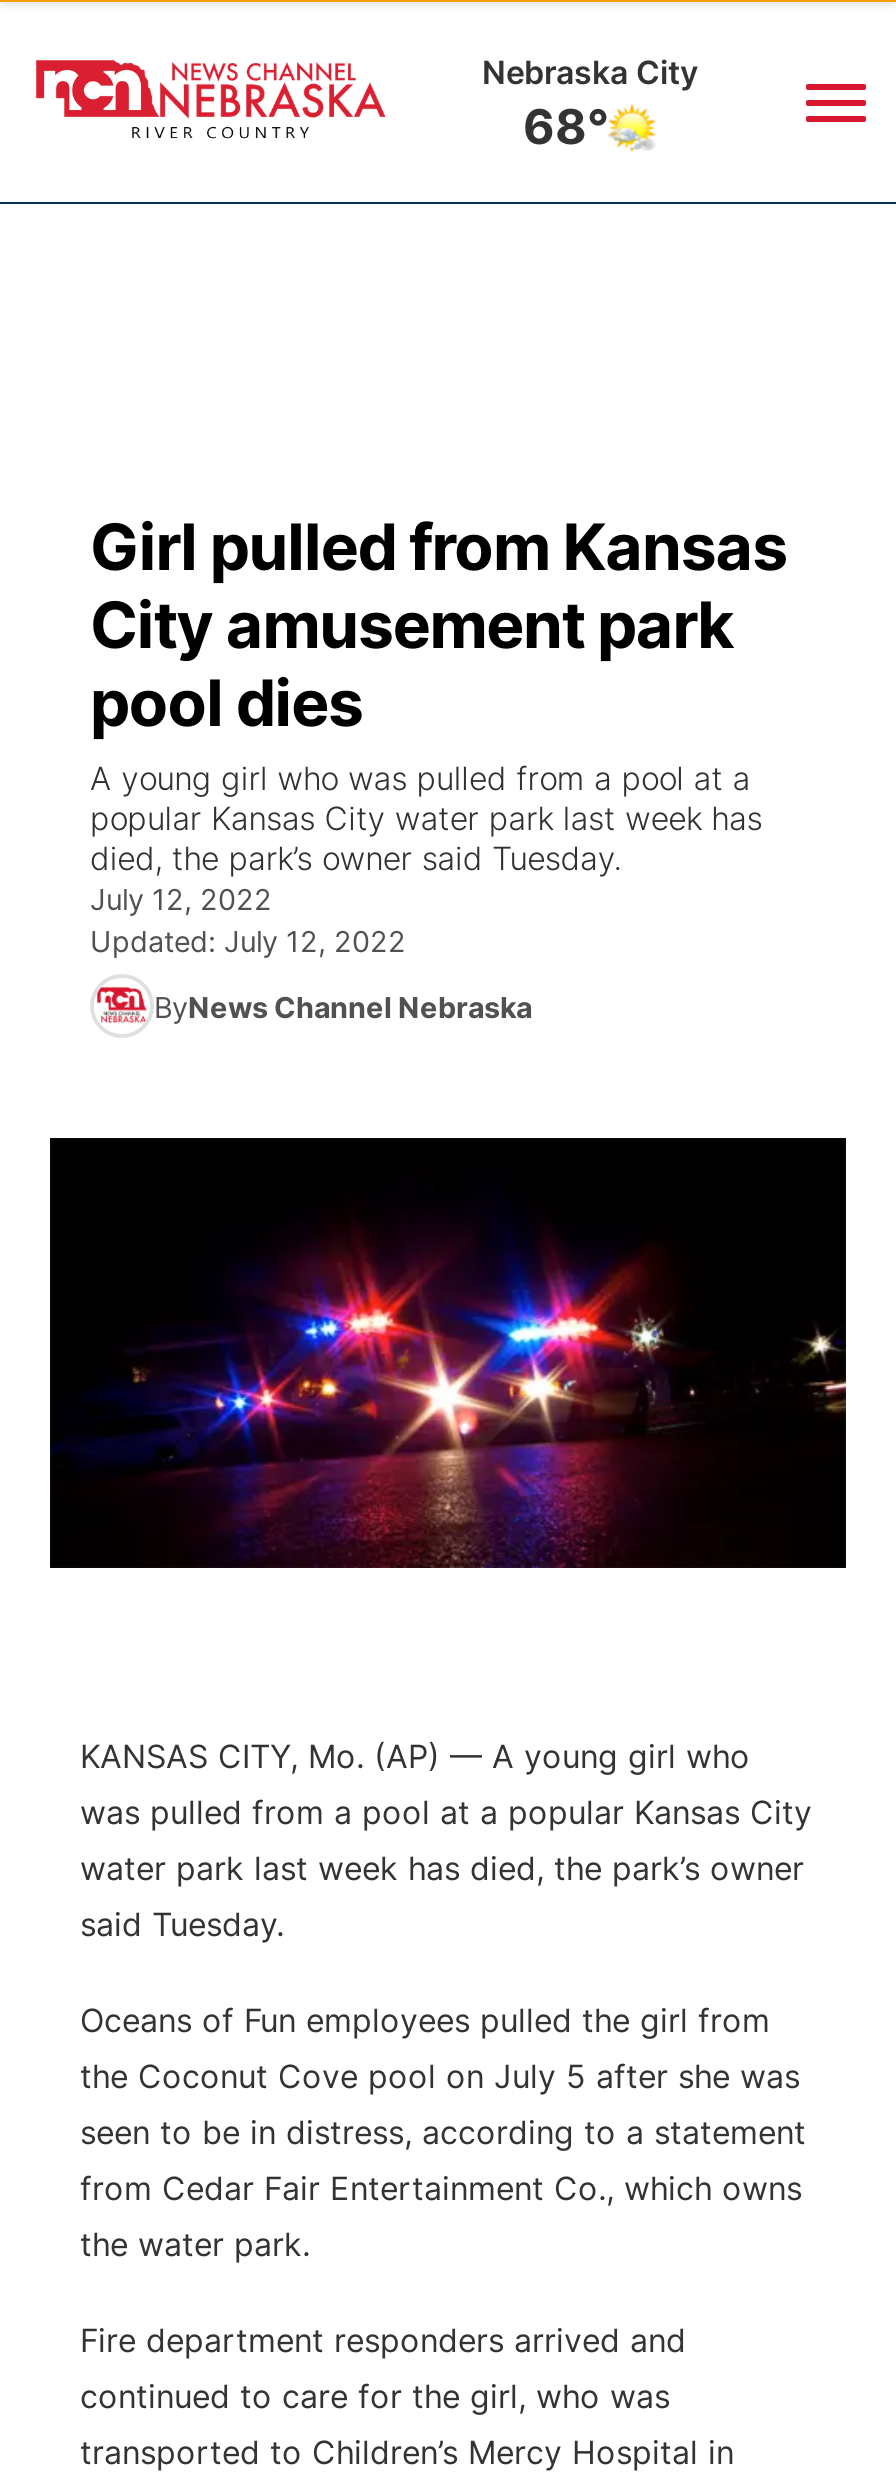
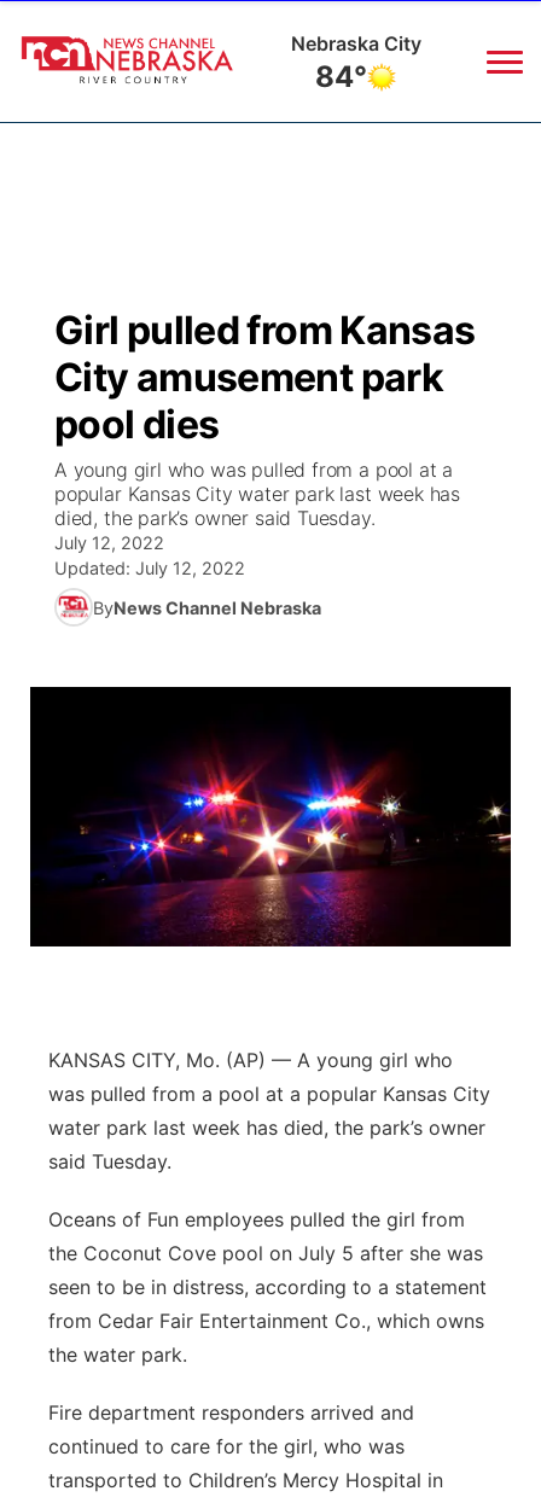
[523,97,609,155] 68° -> [316,59,368,94] 84°

